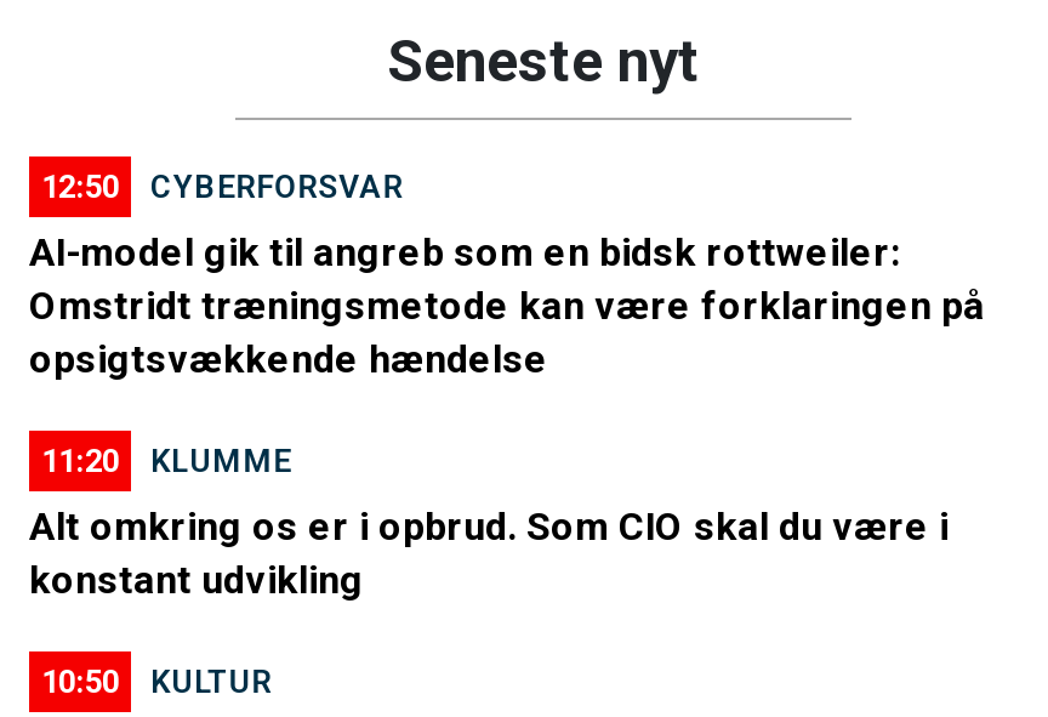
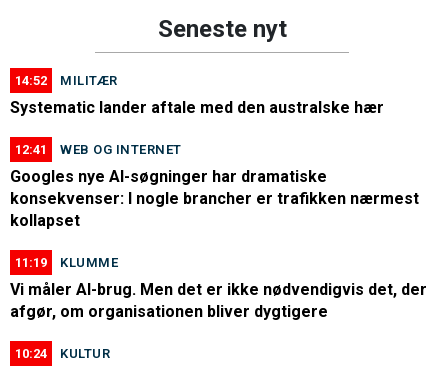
[29,169,985,479] 12:50 | CYBERFORSVAR | AI-model gik til angreb som en bidsk rottweiler: | Omstridt træningsmetode kan være forklaringen på | opsigtsvækkende hændelse | 11:20 -> [10,72,419,269] 14:52 | MILITÆR | Systematic lander aftale med den australske hær | 12:41 | WEB OG INTERNET | Googles nye AI-søgninger har dramatiske | konsekvenser: I nogle brancher er trafikken nærmest | kollapset | 11:19
[29,503,949,603] Alt omkring os er i opbrud. Som CIO skal du være i | konstant udvikling -> [10,279,427,320] Vi måler AI-brug. Men det er ikke nødvendigvis det, der | afgør, om organisationen bliver dygtigere
[41,664,272,700] 10:50 KULTUR -> [15,345,110,360] 10:24 KULTUR

